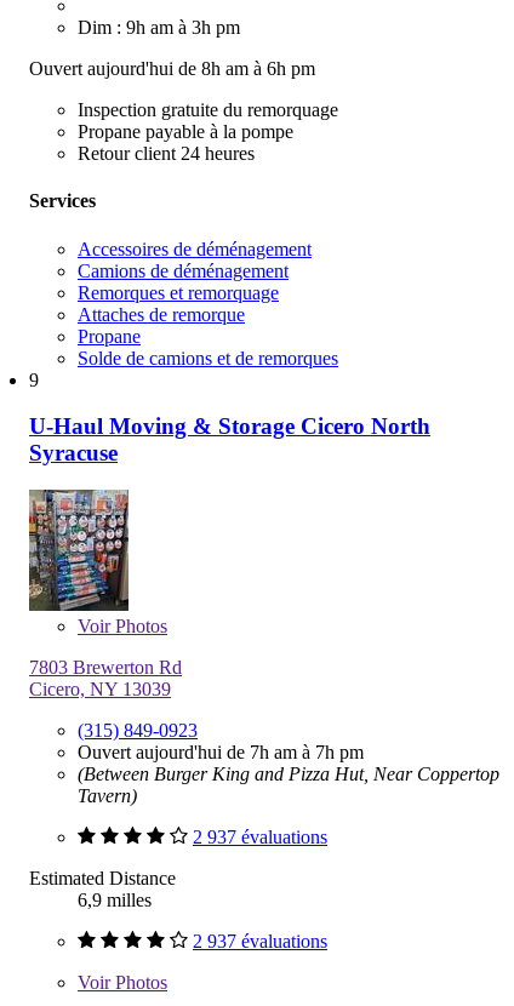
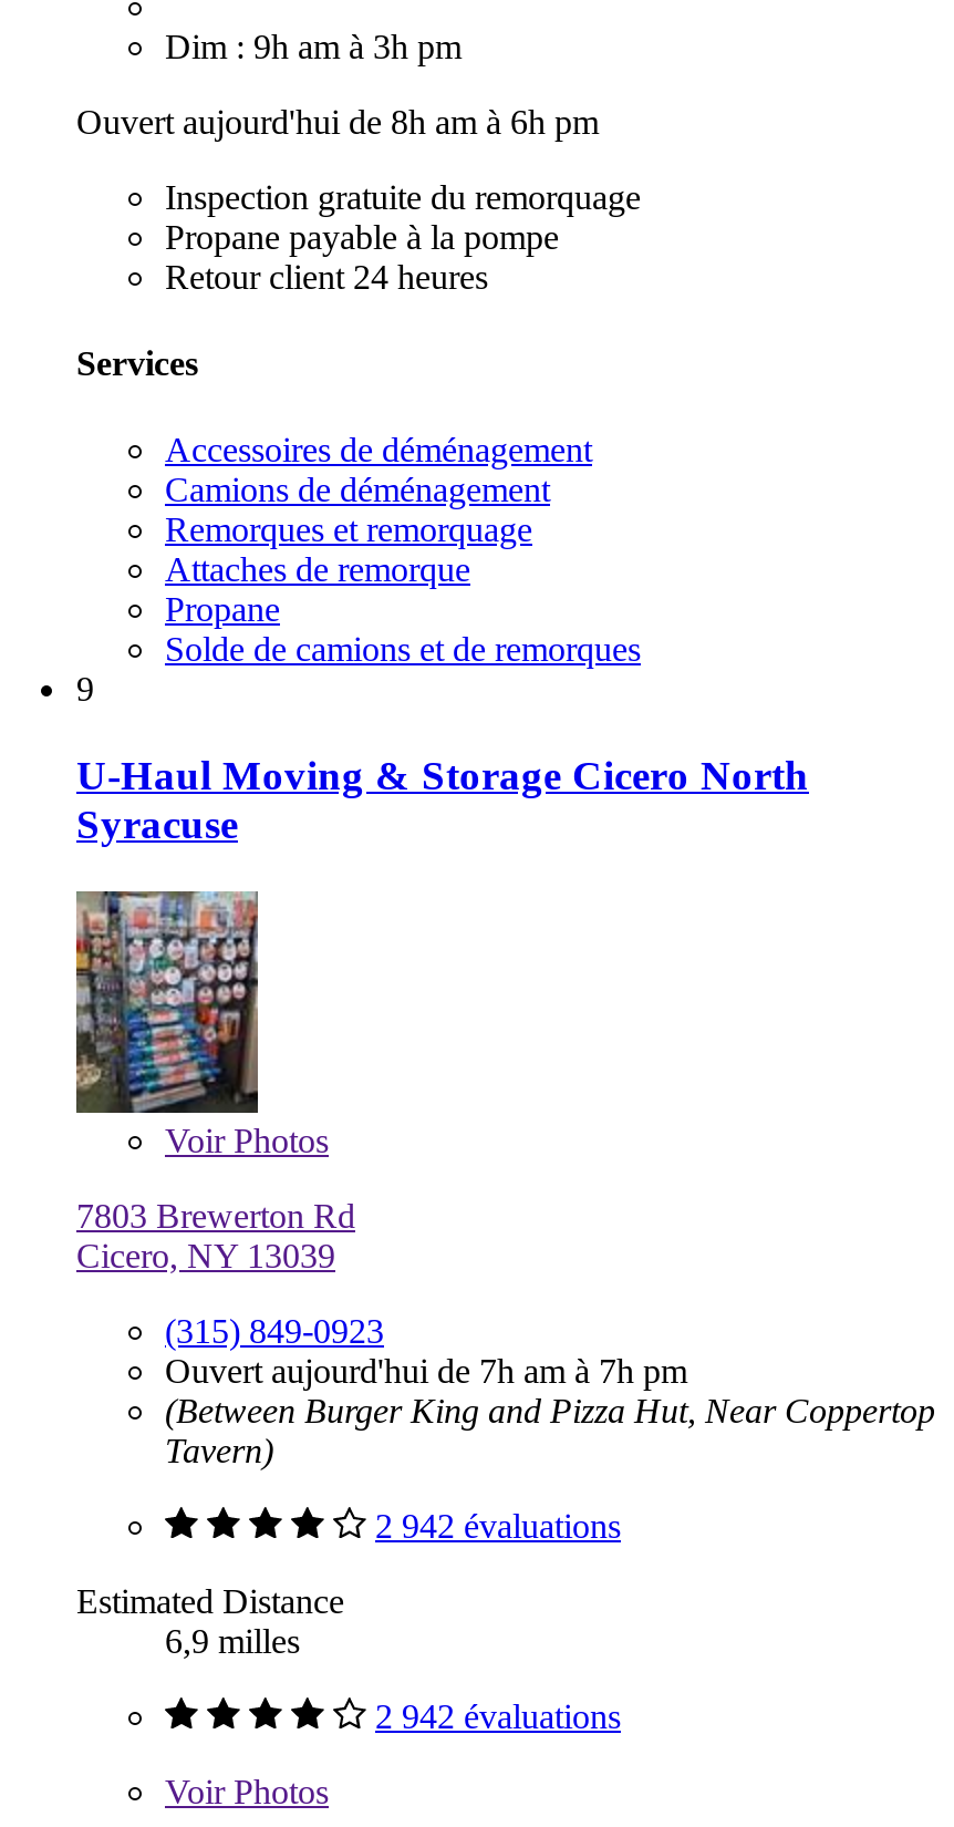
[193,827,327,847] 2 937 évaluations -> [375,1506,621,1544] 2 942 évaluations
[193,931,327,951] 2 937 évaluations -> [375,1696,621,1734] 2 942 évaluations

